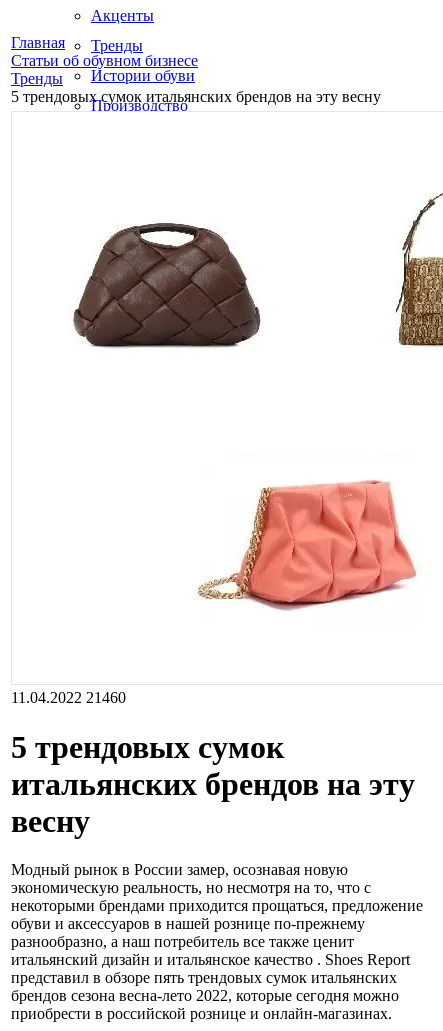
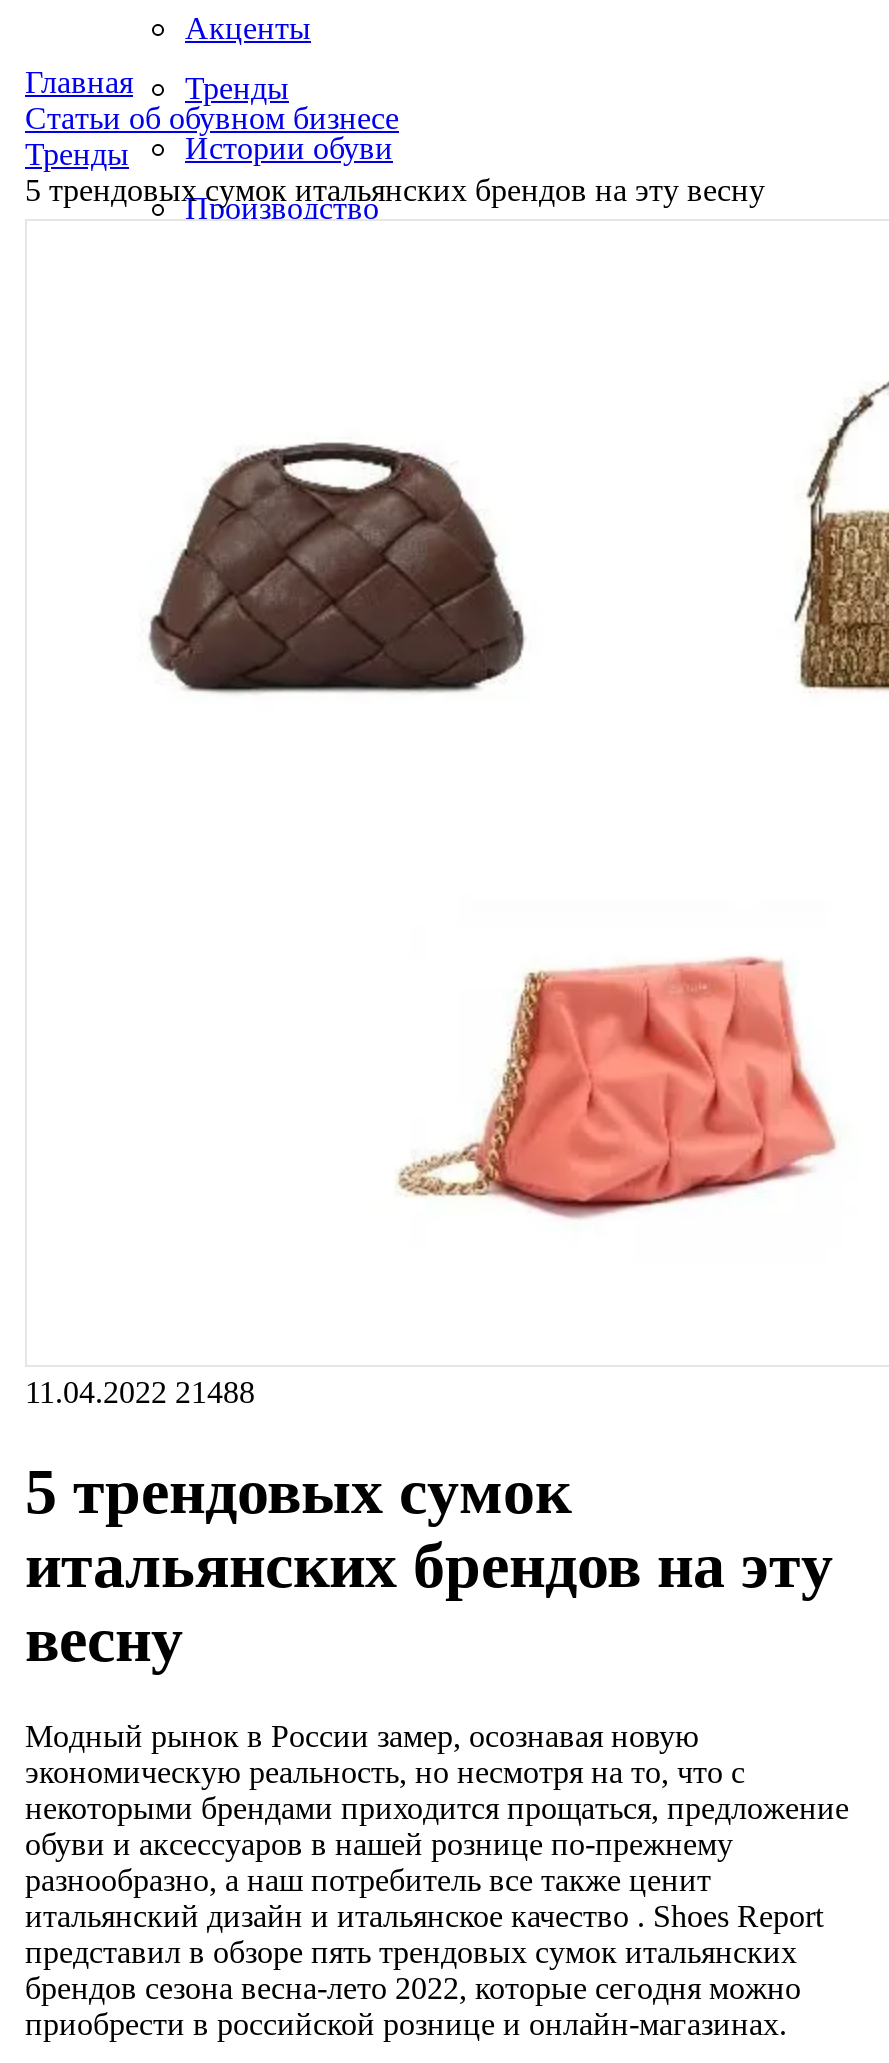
[11,689,126,706] 11.04.2022 21460 -> [25,1376,255,1410] 11.04.2022 21488

